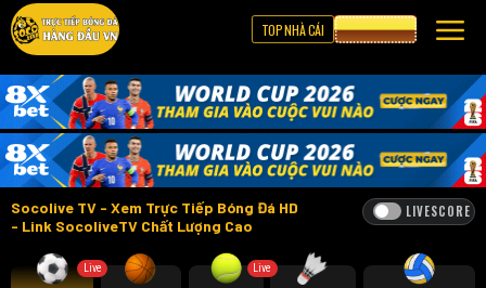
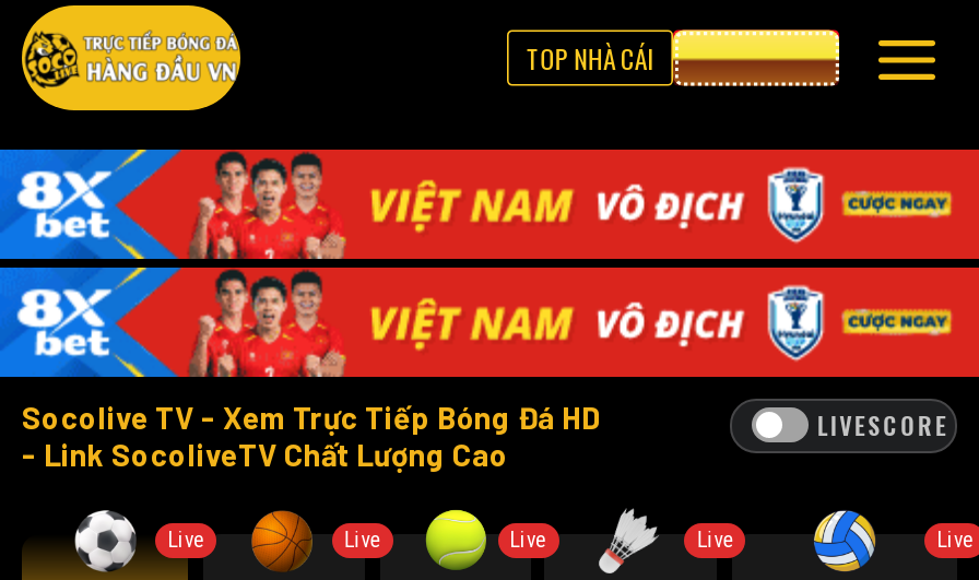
[4,74,483,188] [image] -> [11,147,972,379] [image]
none -> [344,526,381,551] Live
none -> [697,526,734,551] Live
none -> [936,526,974,551] Live

